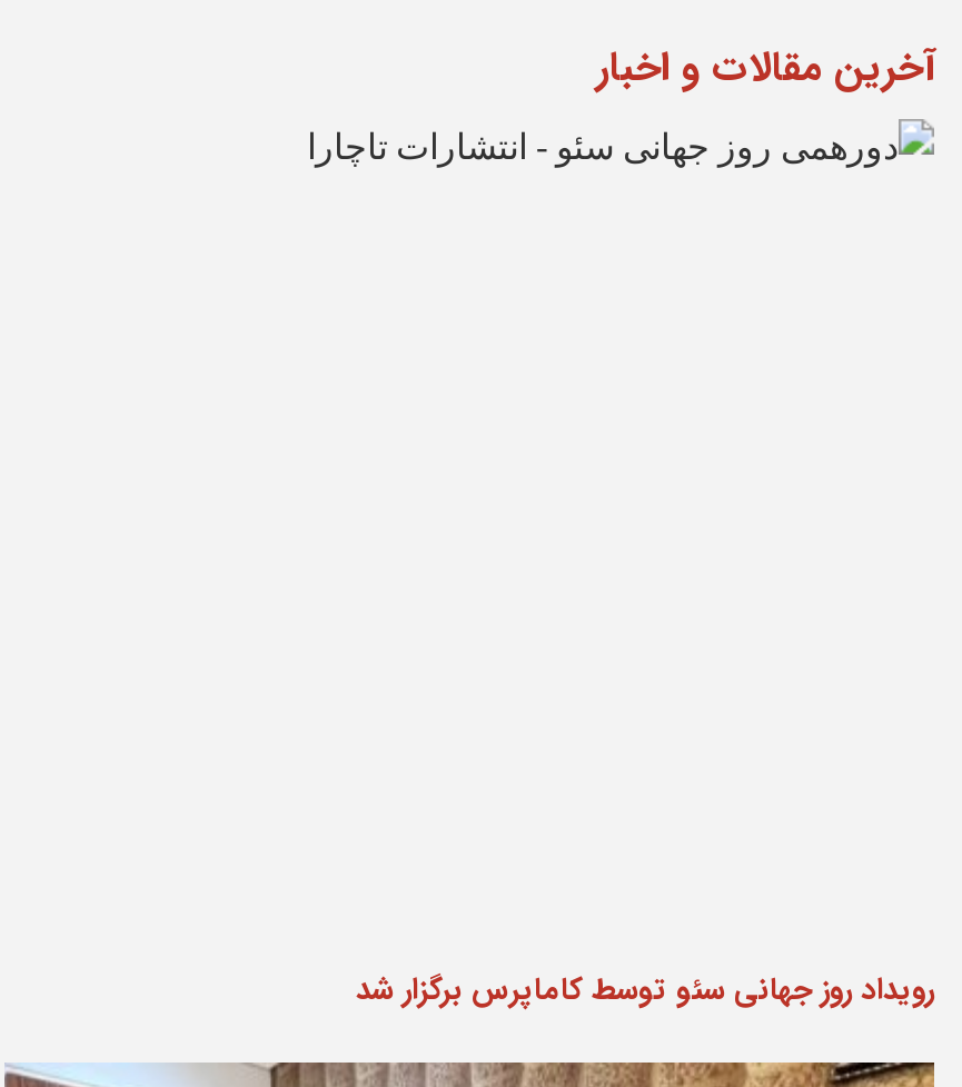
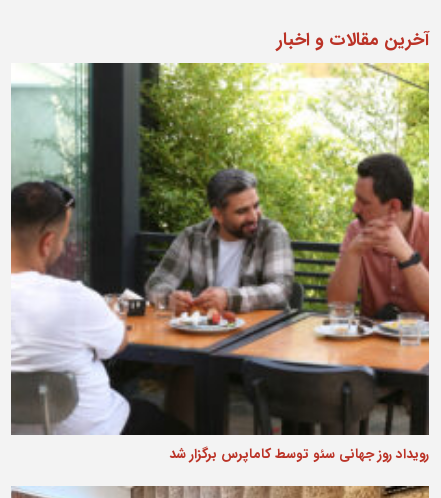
none -> [10,62,430,436] [image]

